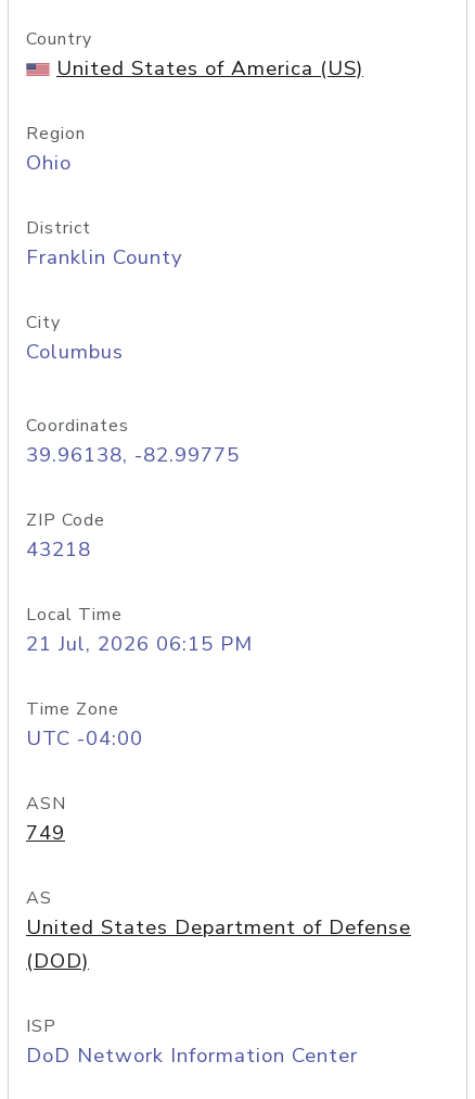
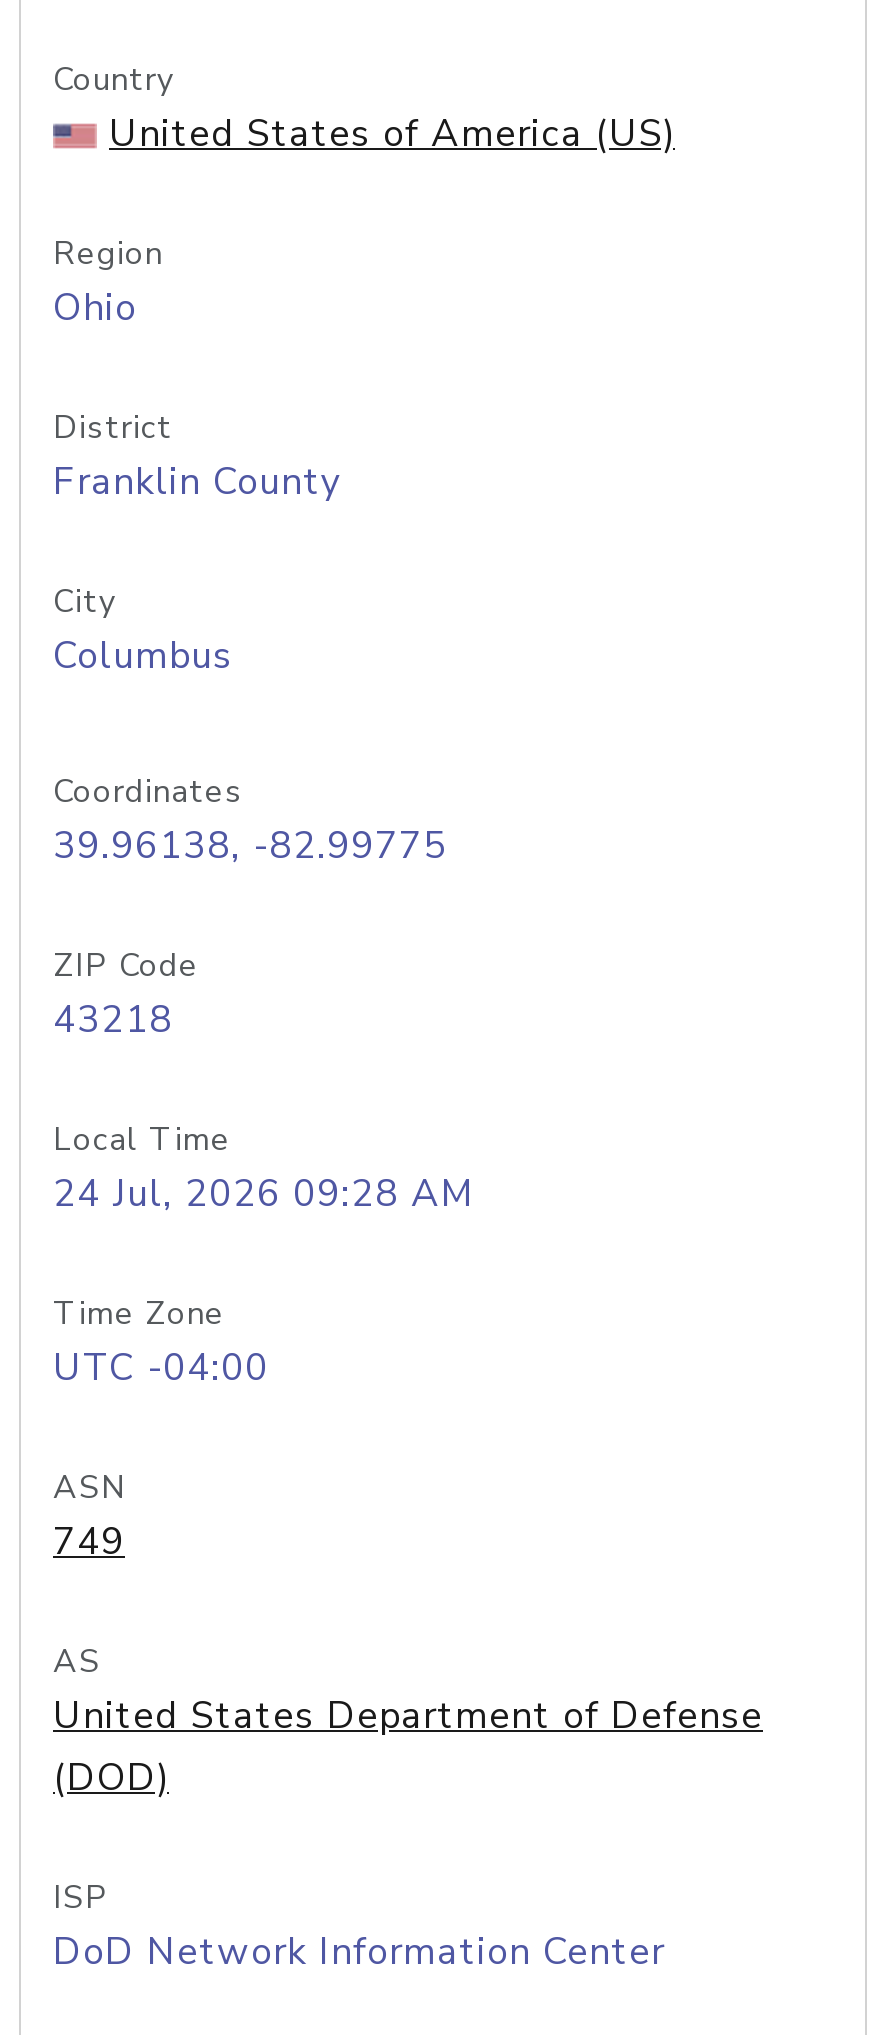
[26,630,253,658] 21 Jul, 2026 06:15 PM -> [53,1168,475,1220] 24 Jul, 2026 09:28 AM

